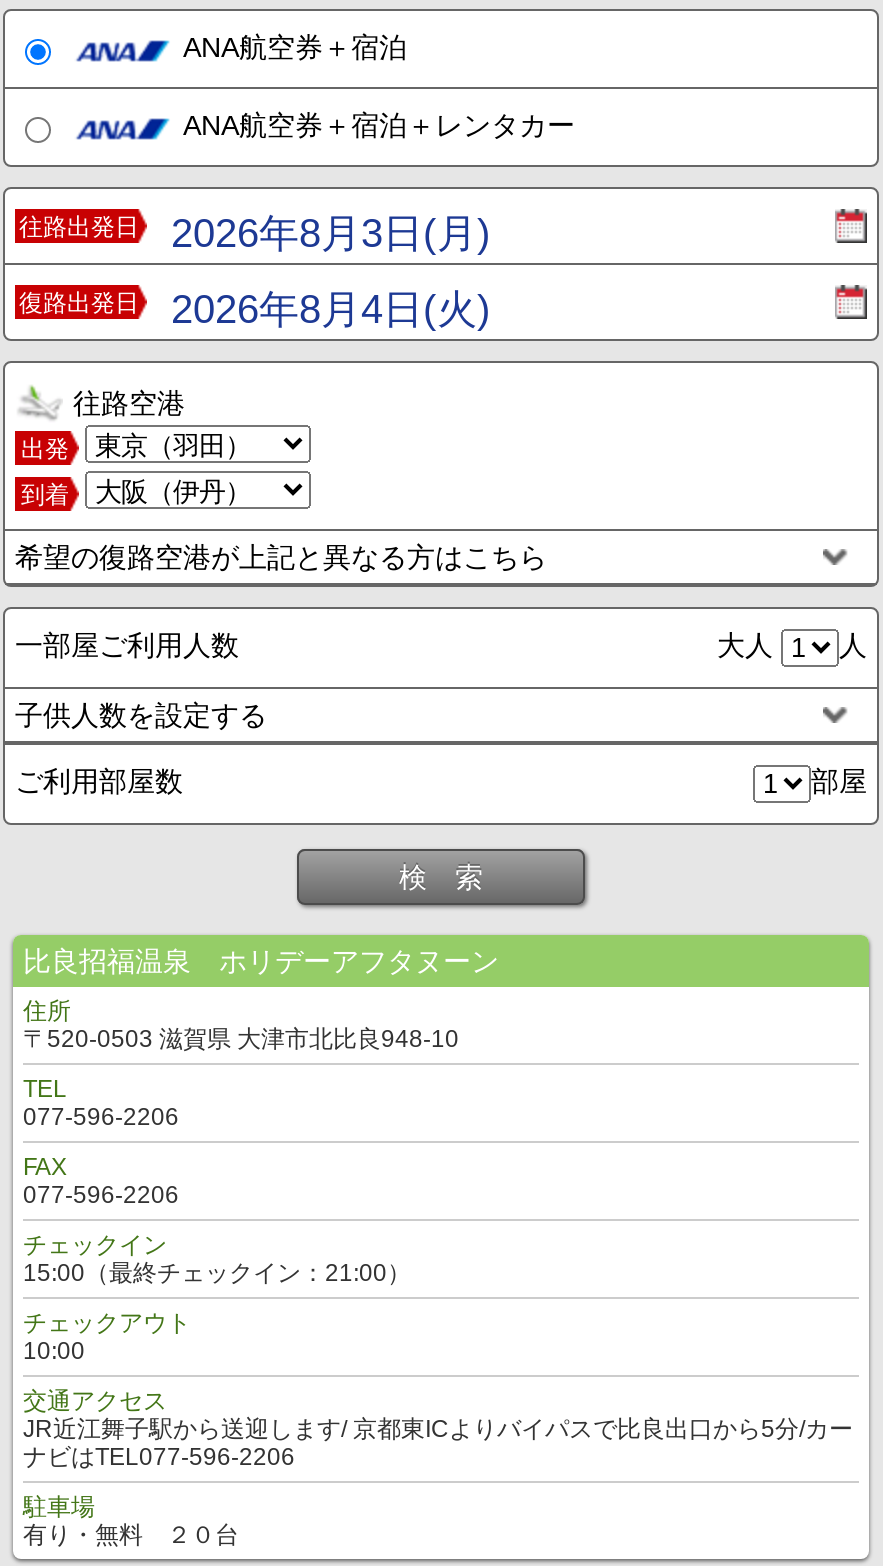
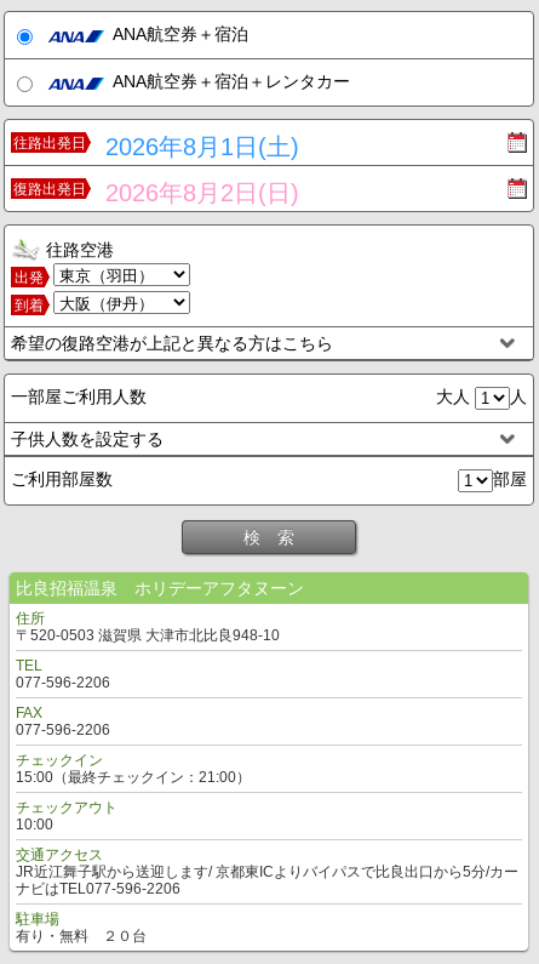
[19,211,491,255] 往路出発日 2026年8月3日(月) -> [13,133,299,160] 往路出発日 2026年8月1日(土)
[19,287,491,331] 復路出発日 2026年8月4日(火) -> [13,179,299,206] 復路出発日 2026年8月2日(日)

